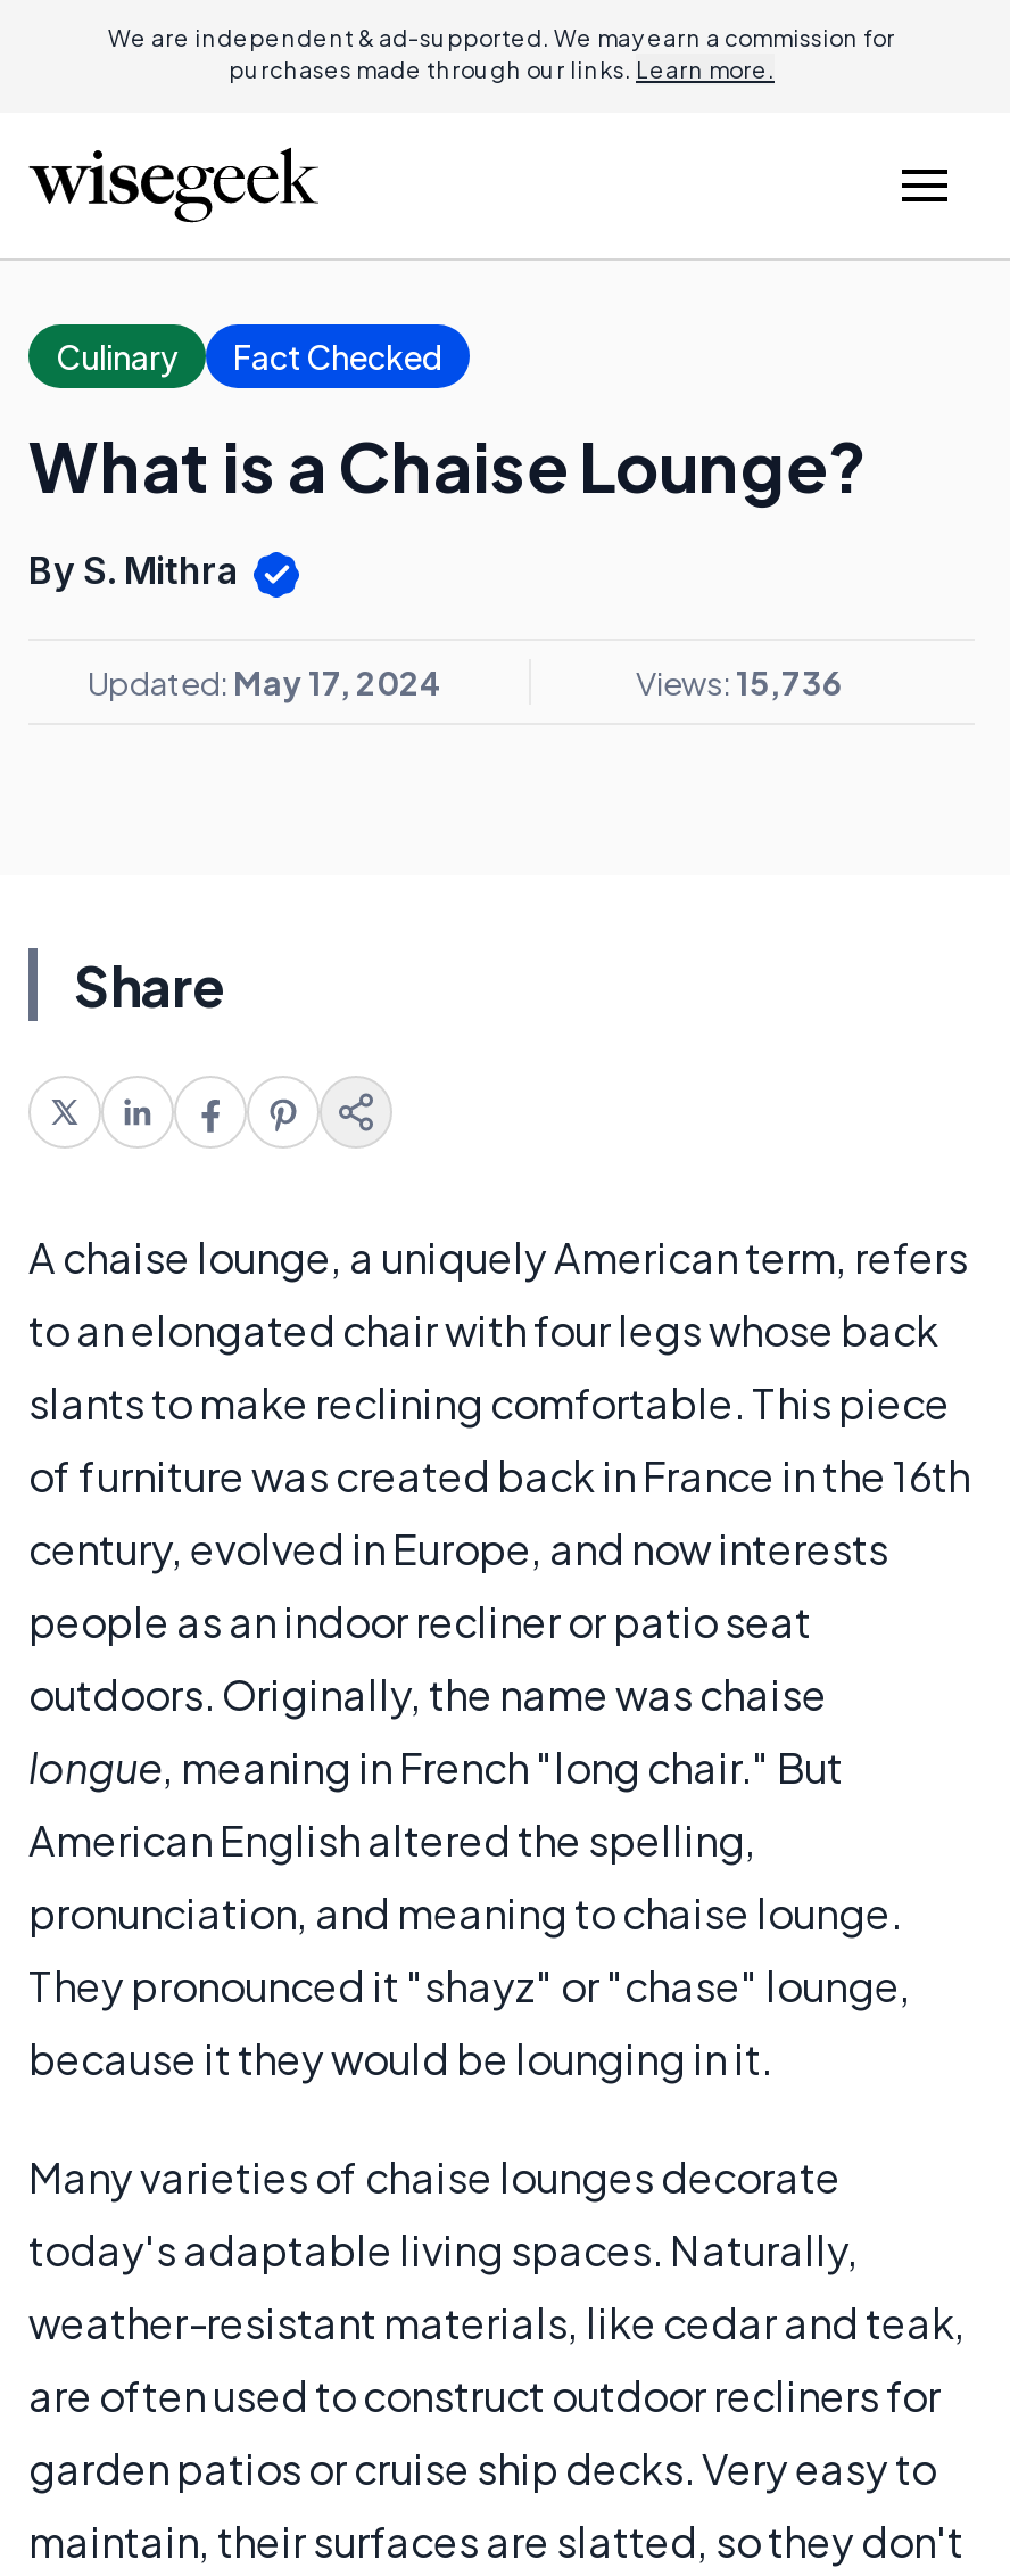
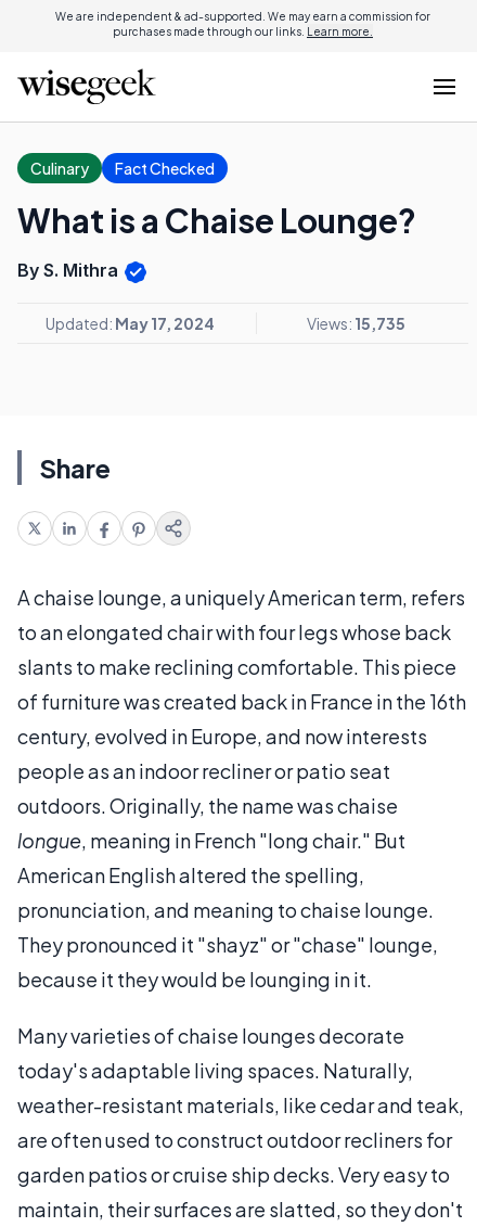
[636,660,843,701] Views: 15,736 -> [307,313,405,333] Views: 15,735

